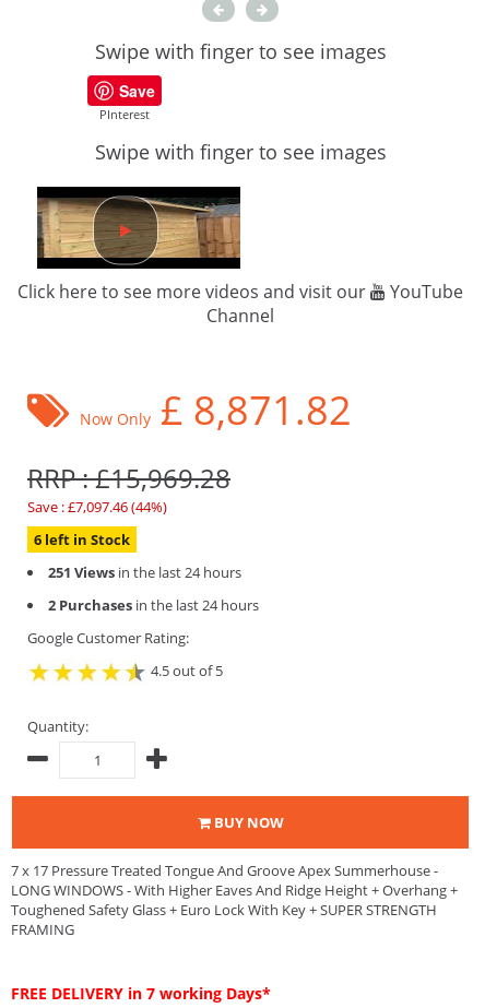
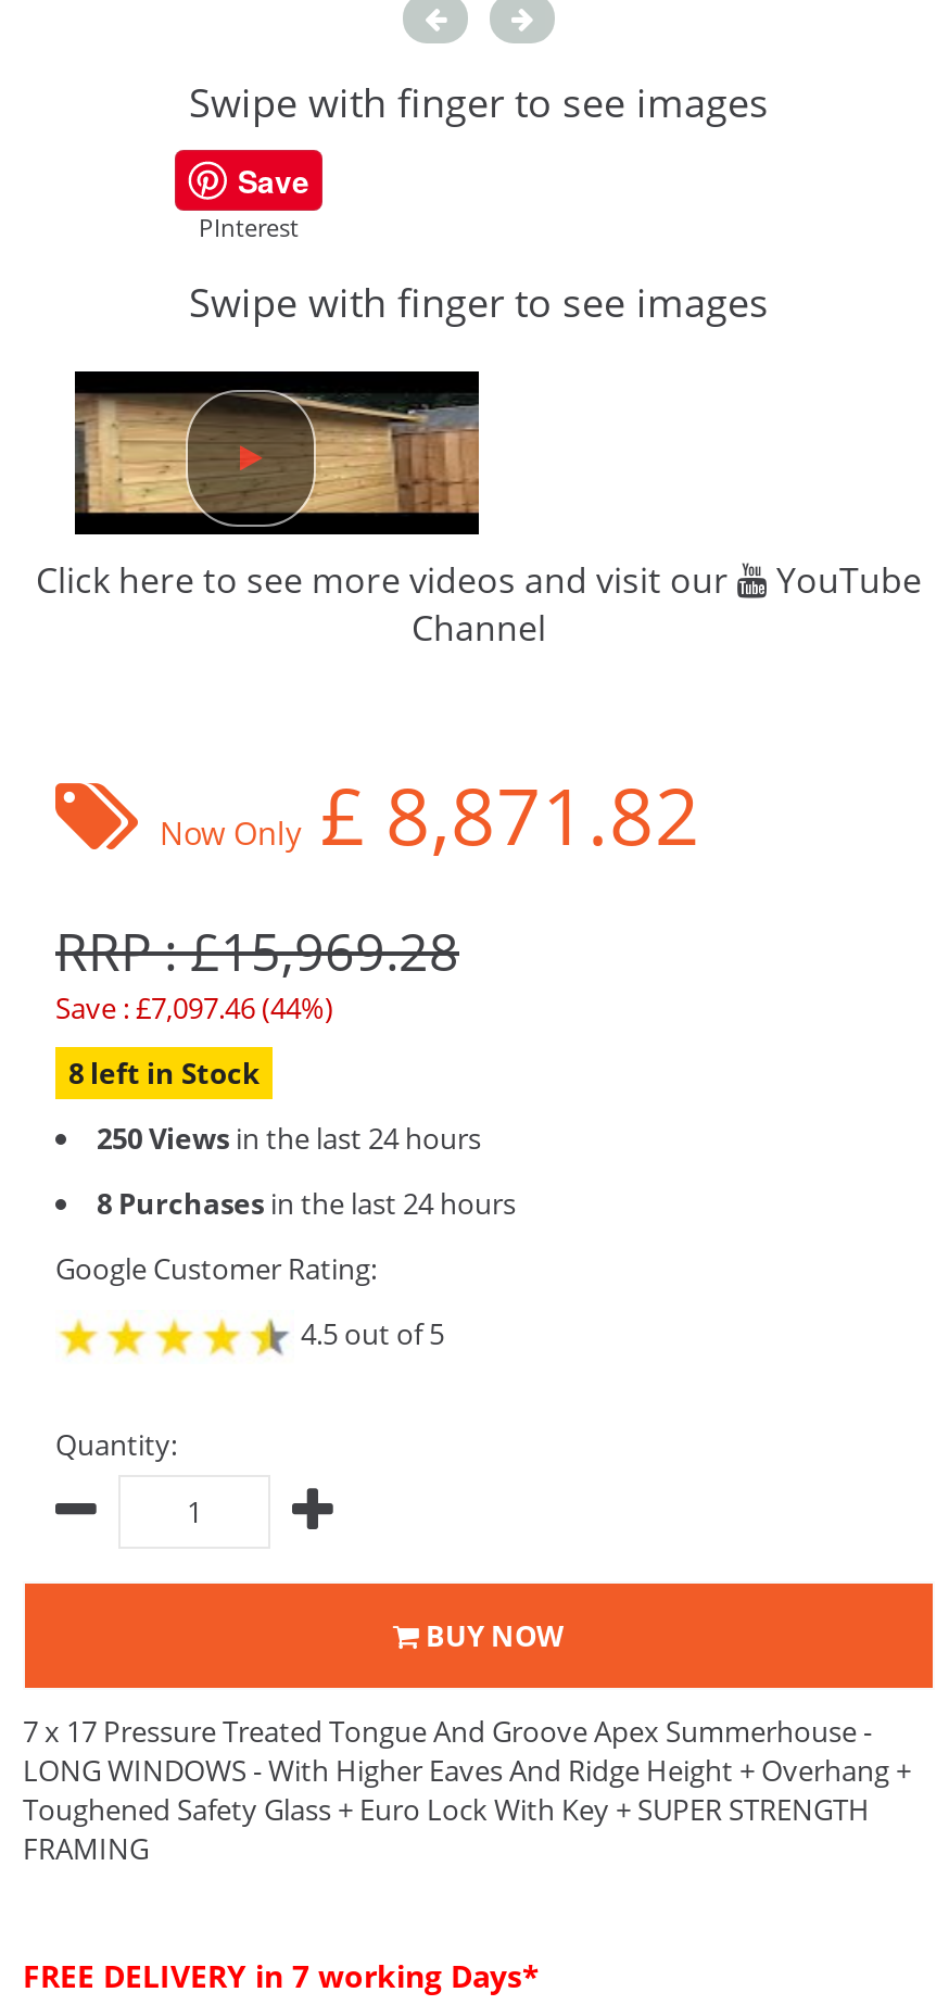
[34,530,130,549] 6 left in Stock -> [68,1054,260,1093] 8 left in Stock
[48,562,241,582] 251 Views in the last 24 hours -> [97,1119,481,1158] 250 Views in the last 24 hours
[48,595,259,615] 2 Purchases in the last 24 hours -> [97,1184,516,1223] 8 Purchases in the last 24 hours

